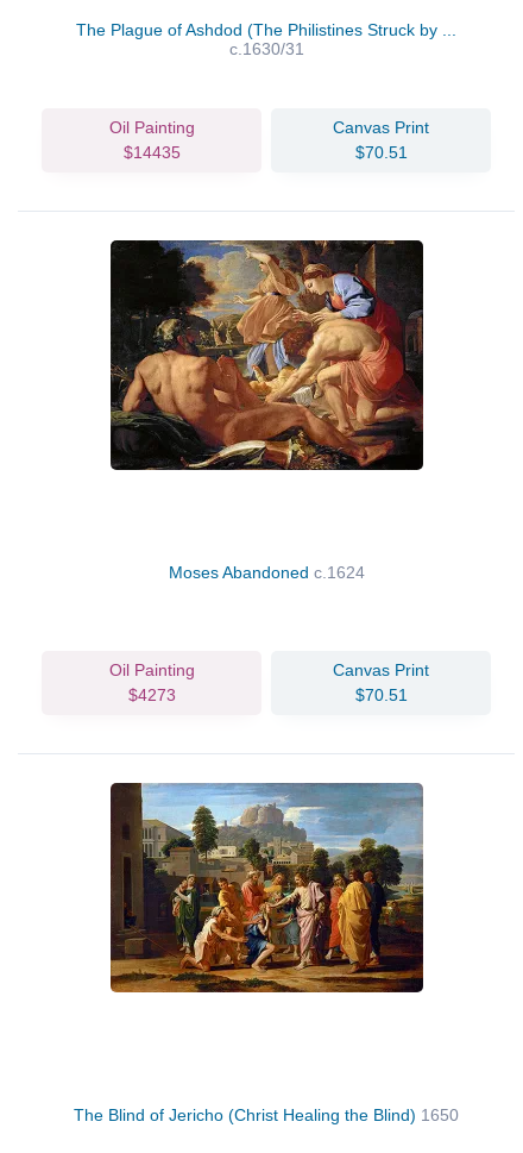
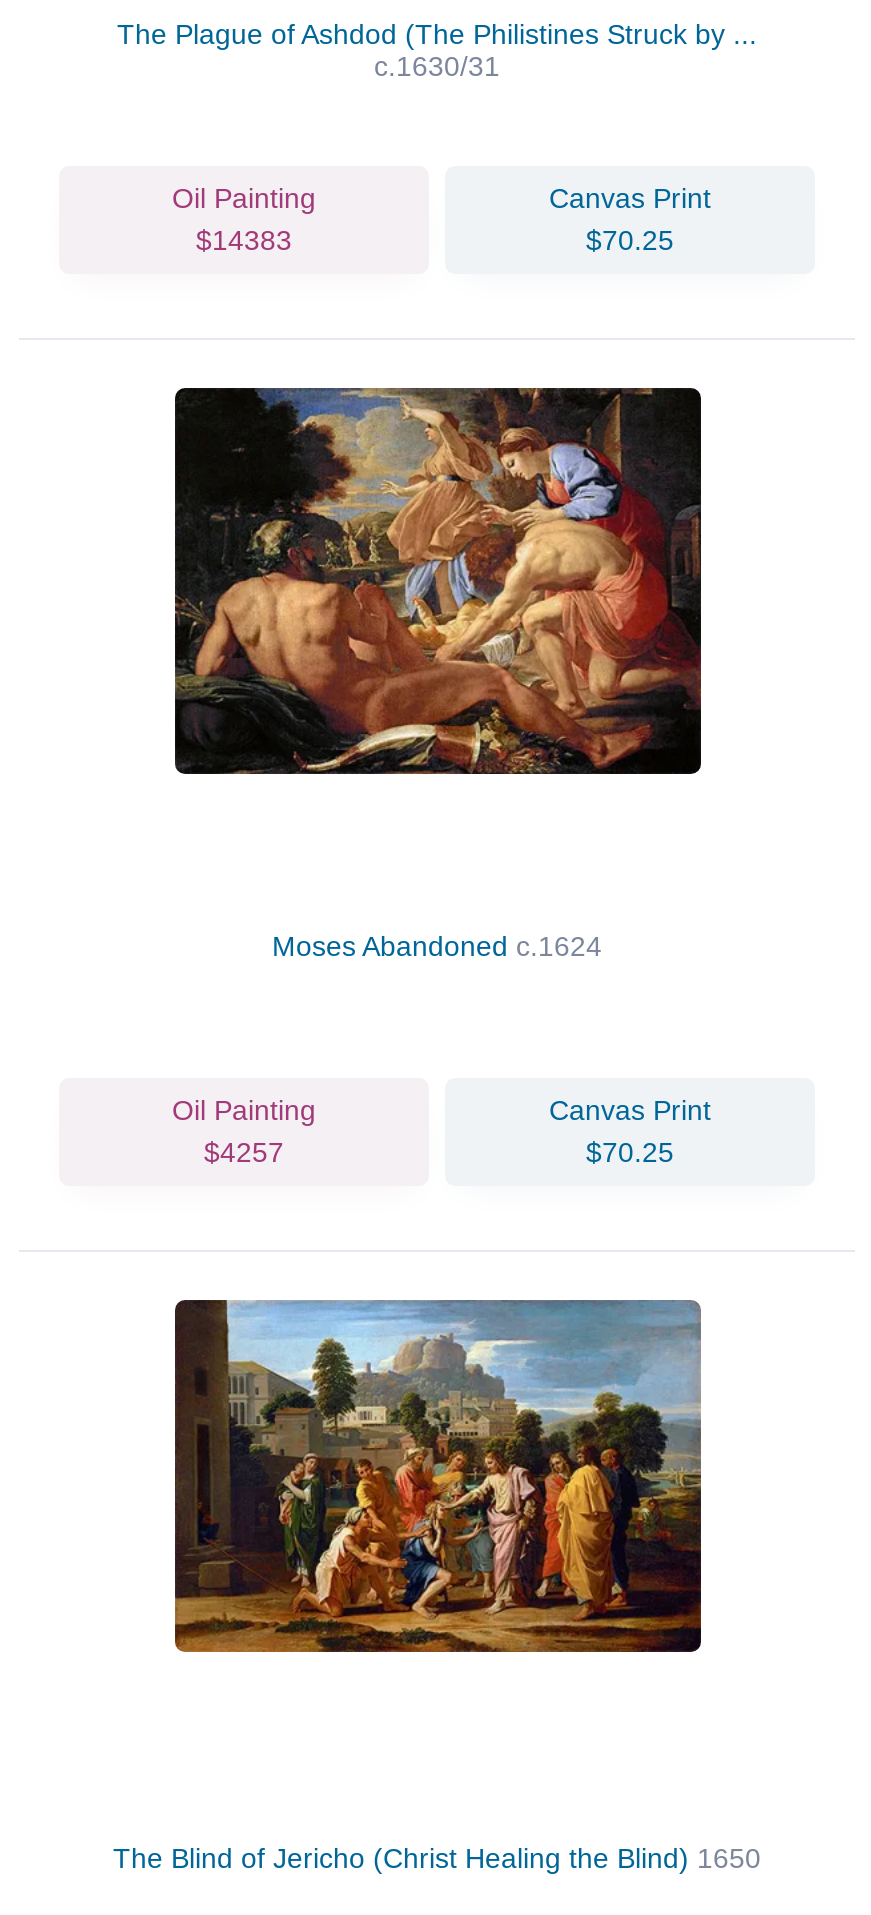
[123,143,180,162] $14435 -> [196,224,292,256] $14383
[355,143,407,162] $70.51 -> [586,224,674,256] $70.25
[128,685,175,704] $4273 -> [204,1136,284,1168] $4257
[355,685,407,704] $70.51 -> [586,1136,674,1168] $70.25

